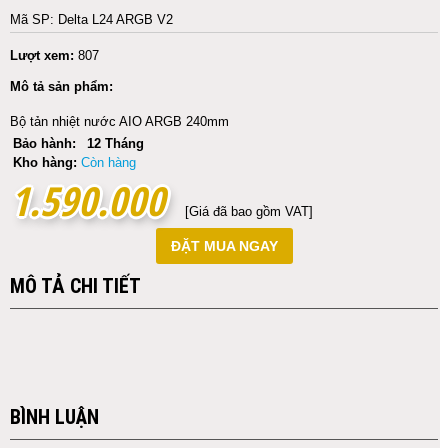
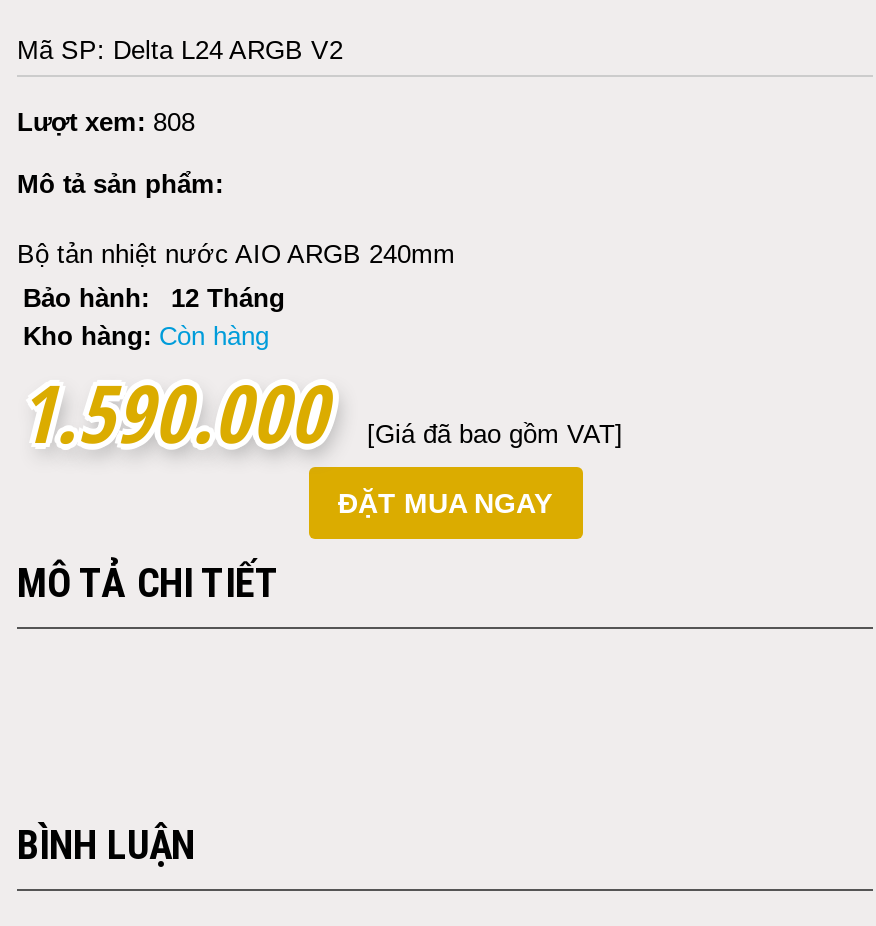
[10,48,99,63] Lượt xem: 807 -> [17,107,195,137] Lượt xem: 808

